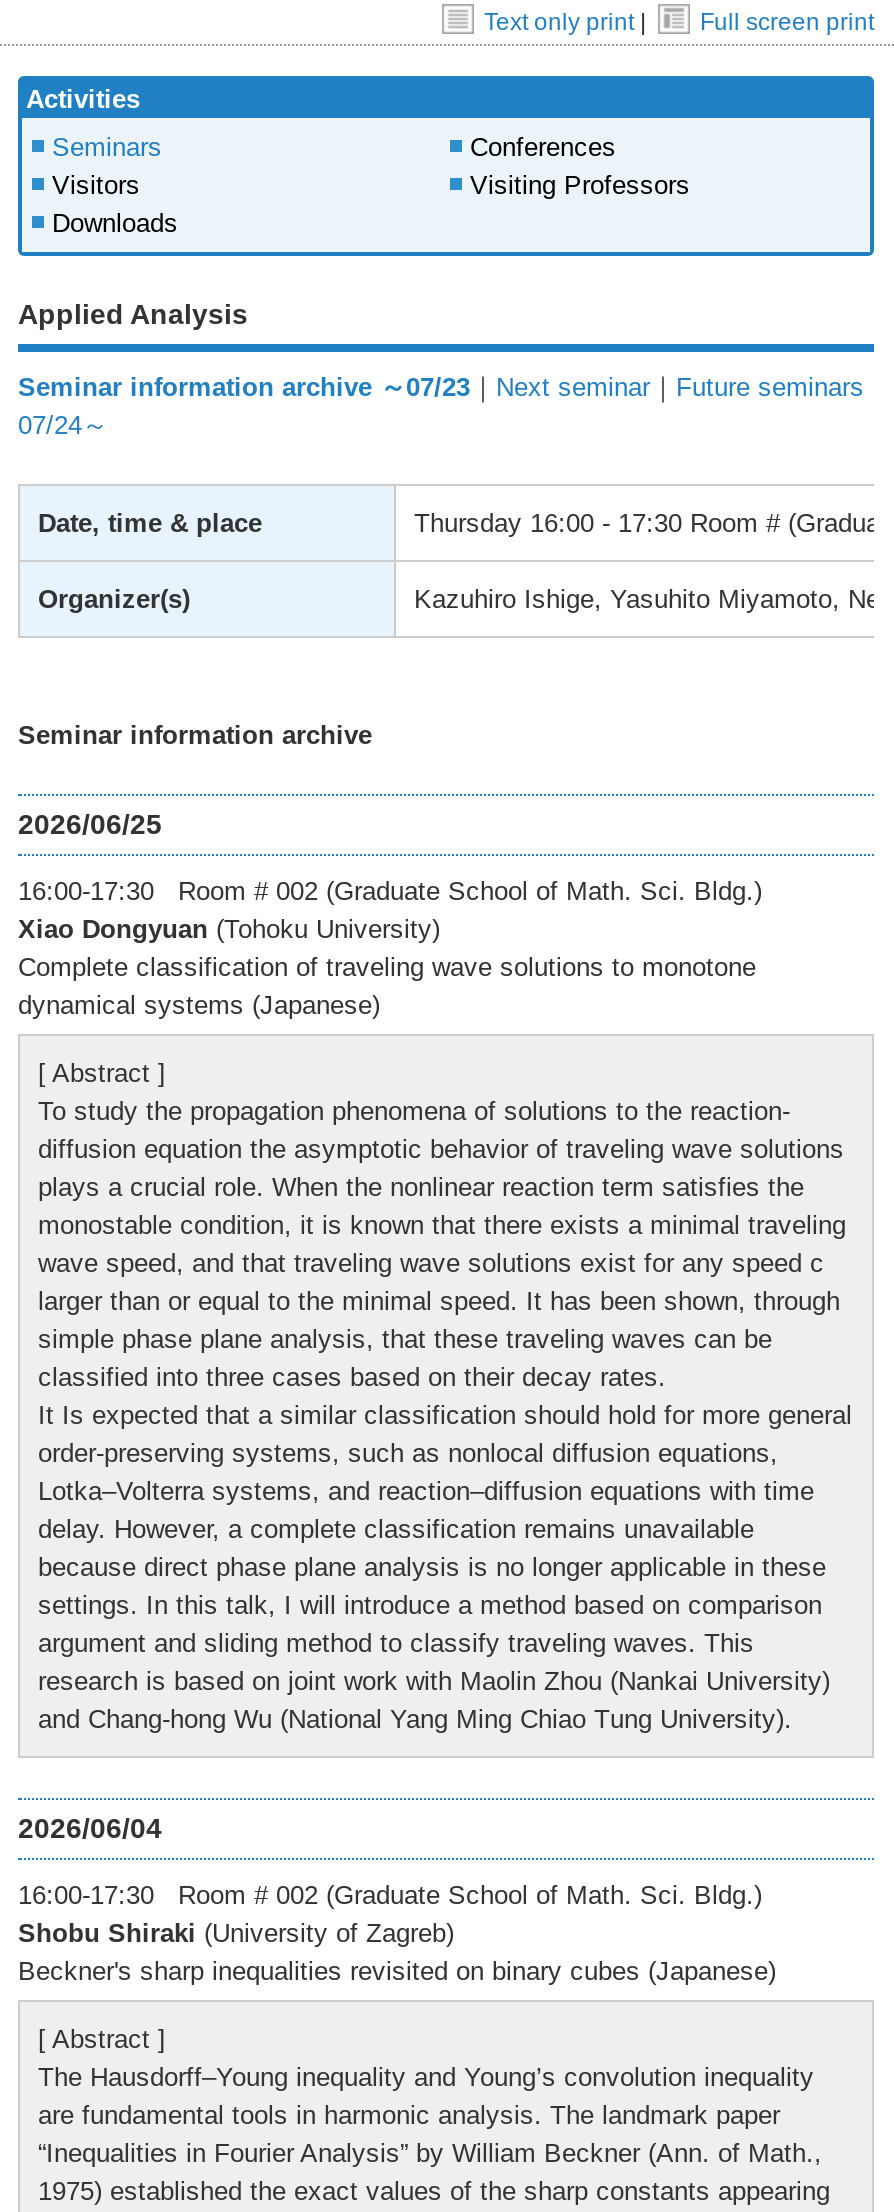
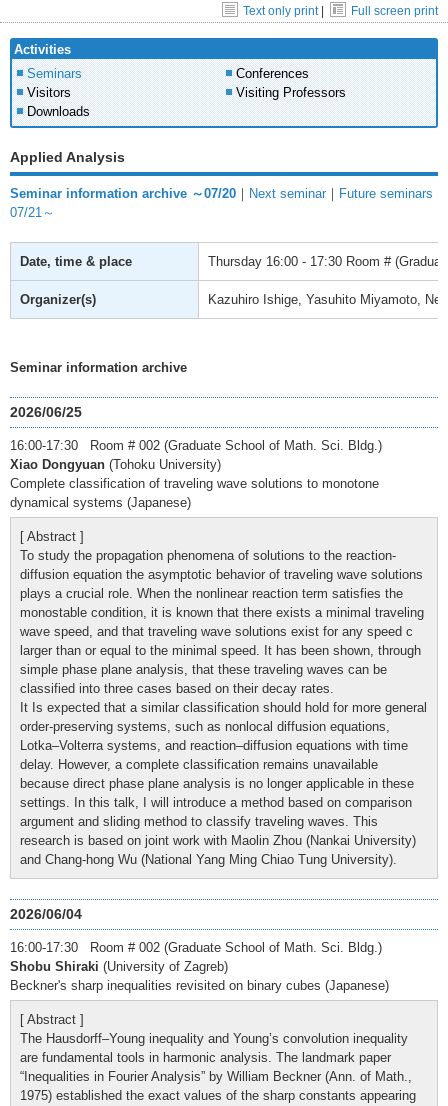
[18,372,864,402] Seminar information archive ～07/23｜Next seminar｜Future seminars -> [10,186,433,201] Seminar information archive ～07/20｜Next seminar｜Future seminars
[18,410,108,440] 07/24～ -> [10,205,55,220] 07/21～

